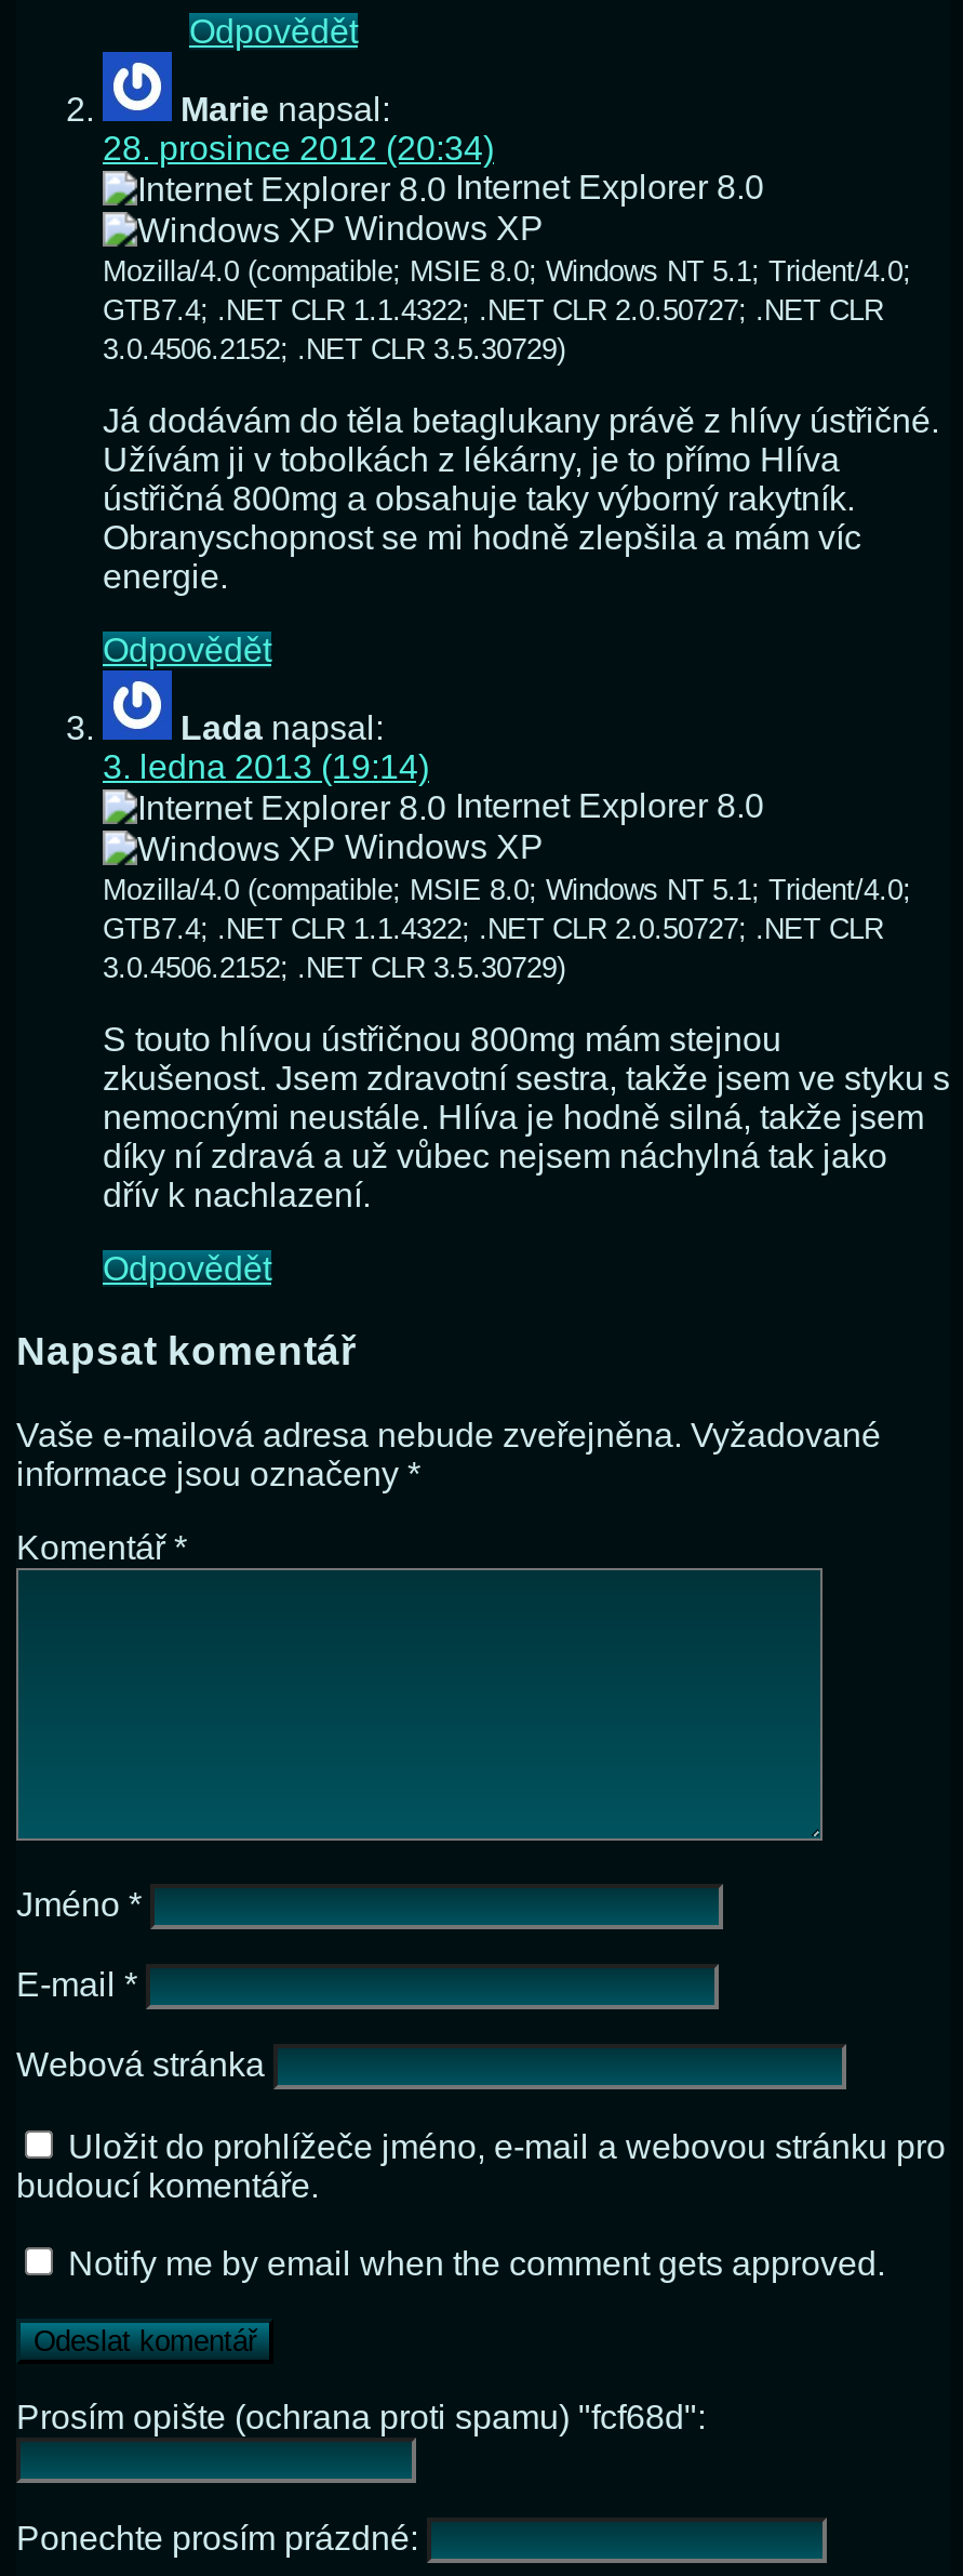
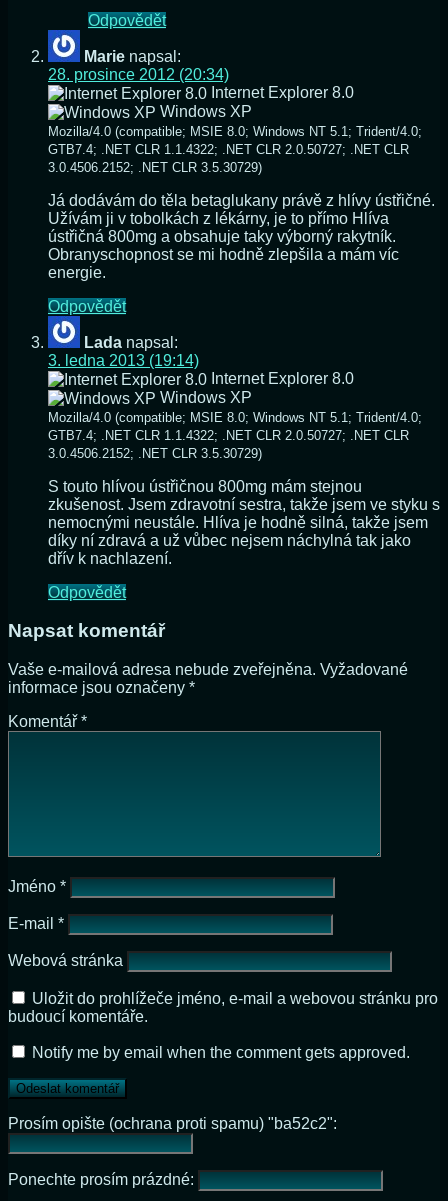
[16,2399,706,2435] Prosím opište (ochrana proti spamu) "fcf68d": -> [8,1115,337,1132] Prosím opište (ochrana proti spamu) "ba52c2":

